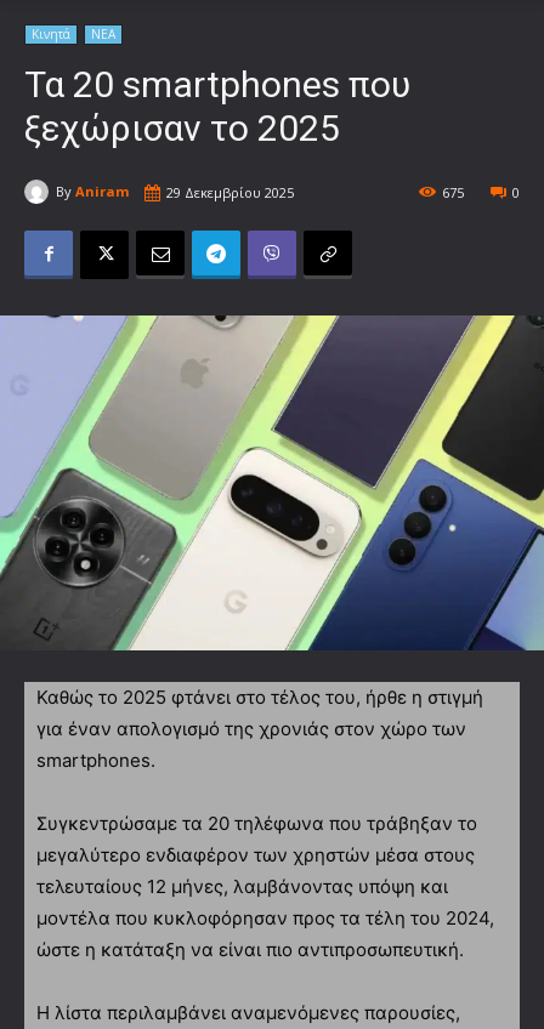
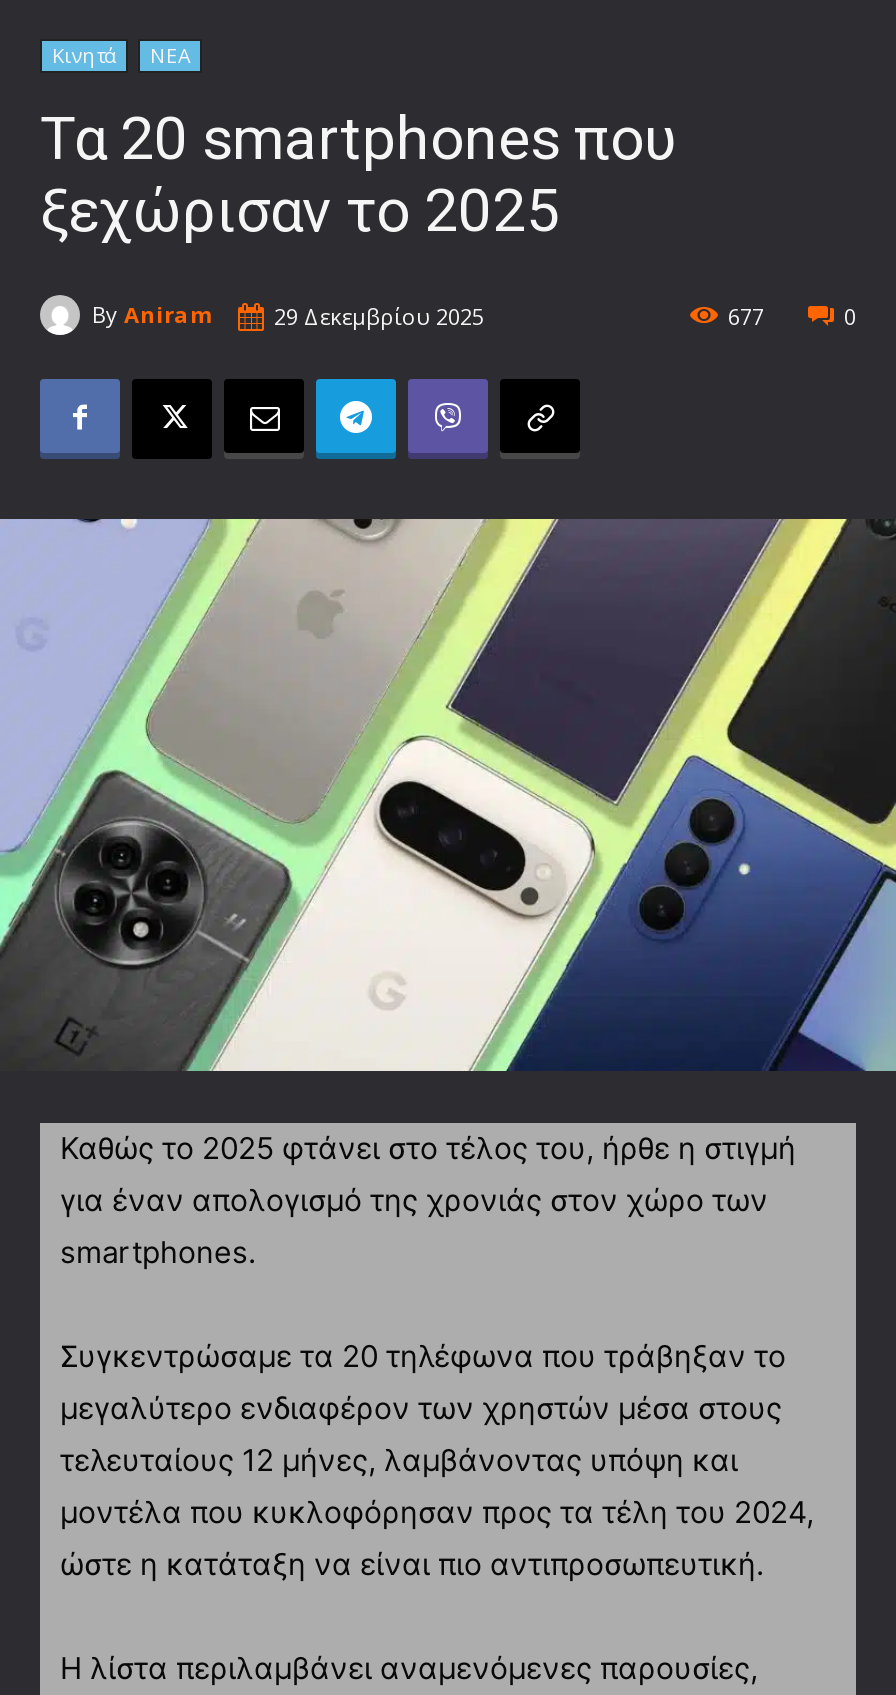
[442,183,464,201] 675 -> [728,300,764,330] 677

